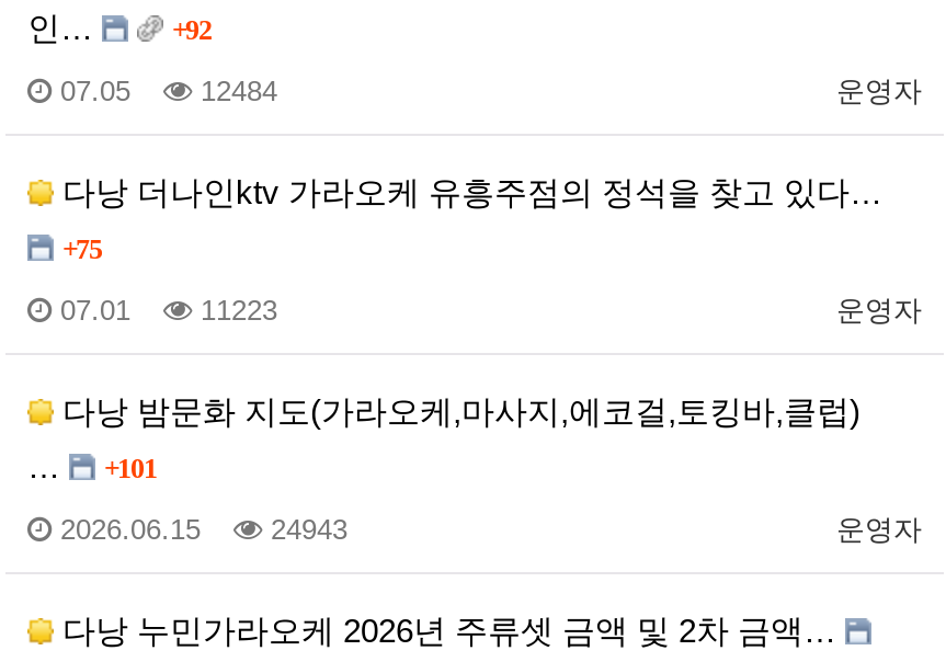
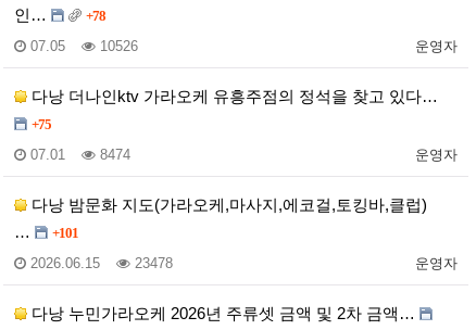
[172,16,212,47] +92 -> [86,9,105,24] +78
[201,75,277,108] 12484 -> [100,38,138,55] 10526
[201,295,277,327] 11223 -> [100,147,130,163] 8474
[271,514,347,547] 24943 -> [135,256,173,272] 23478

